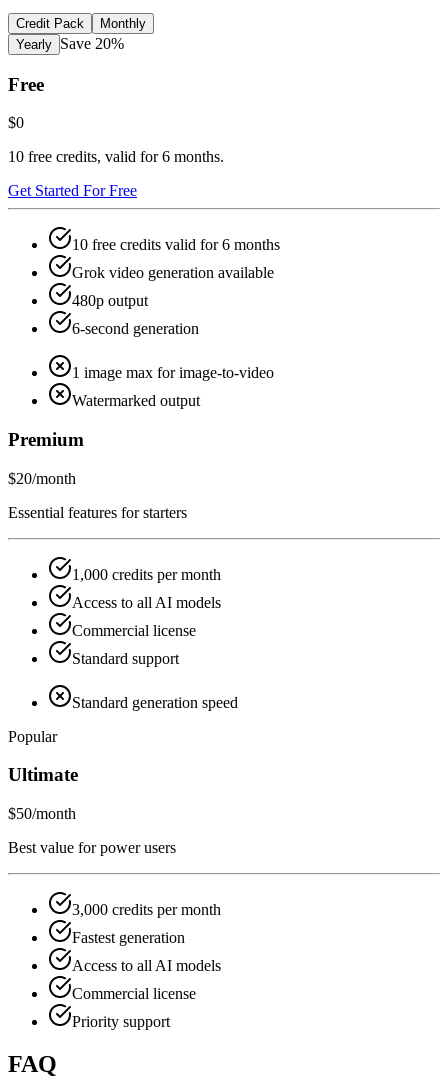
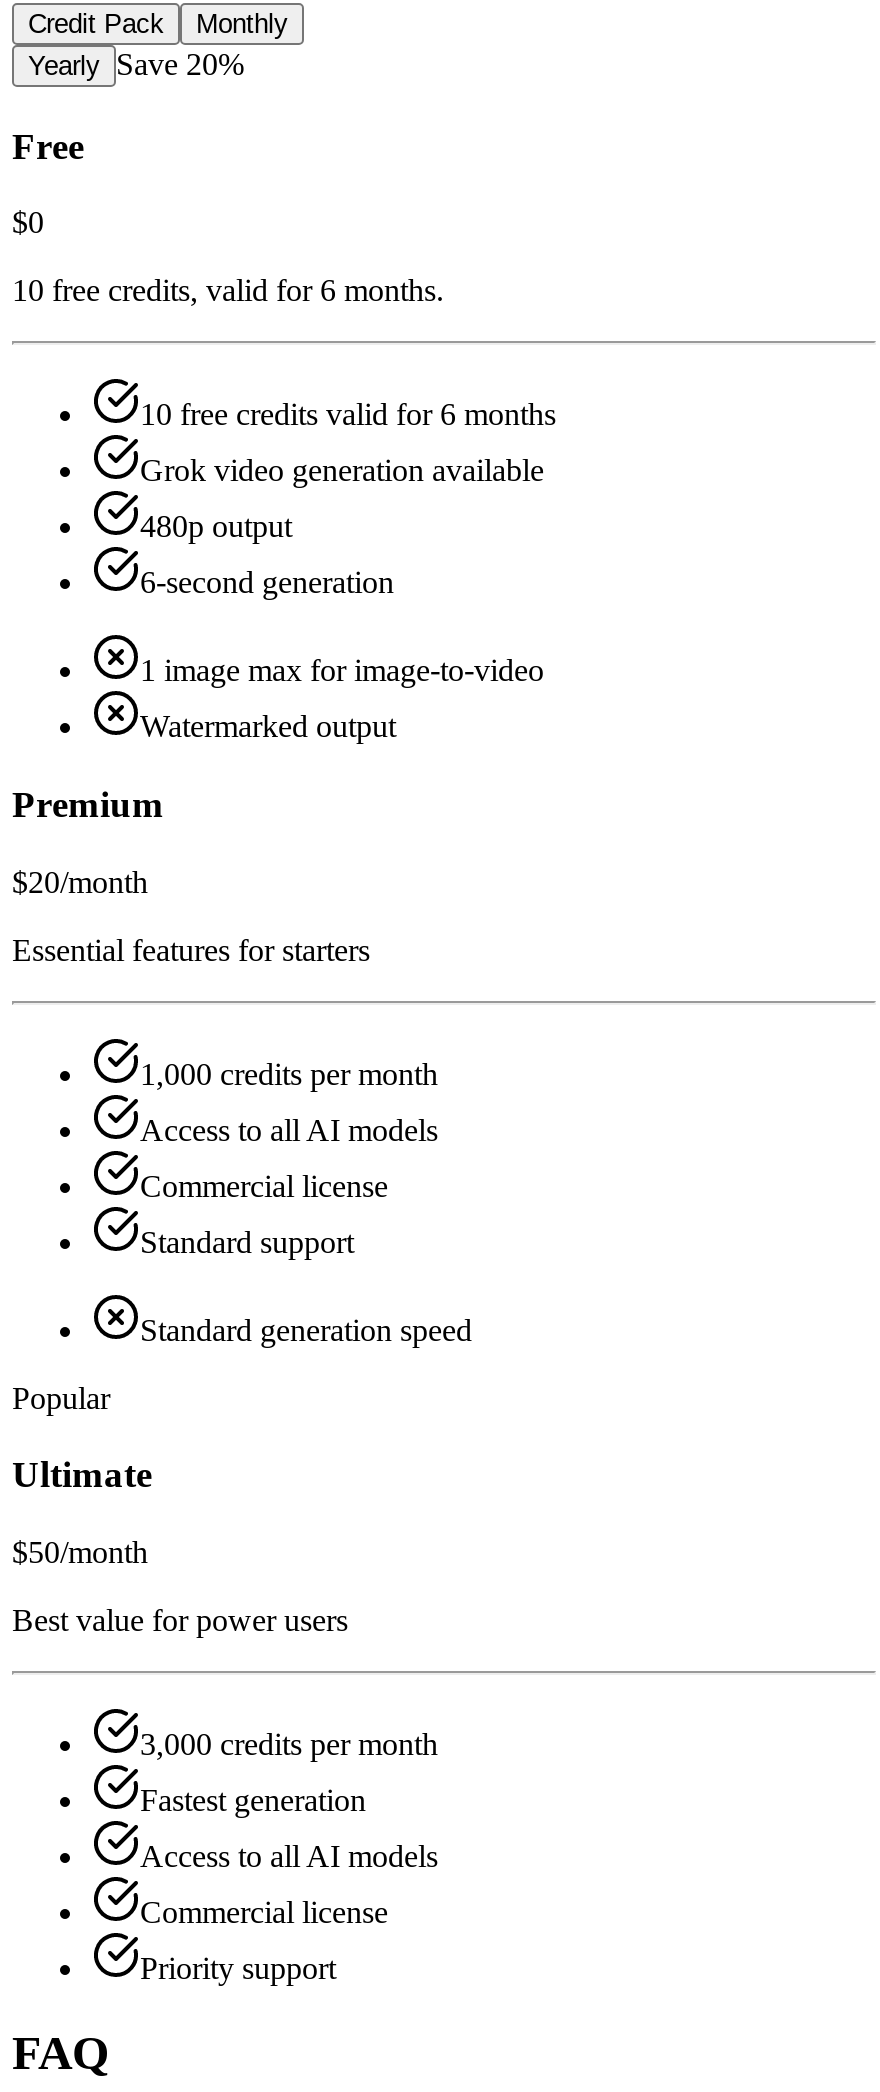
[8,182,137,199] Get Started For Free -> none

